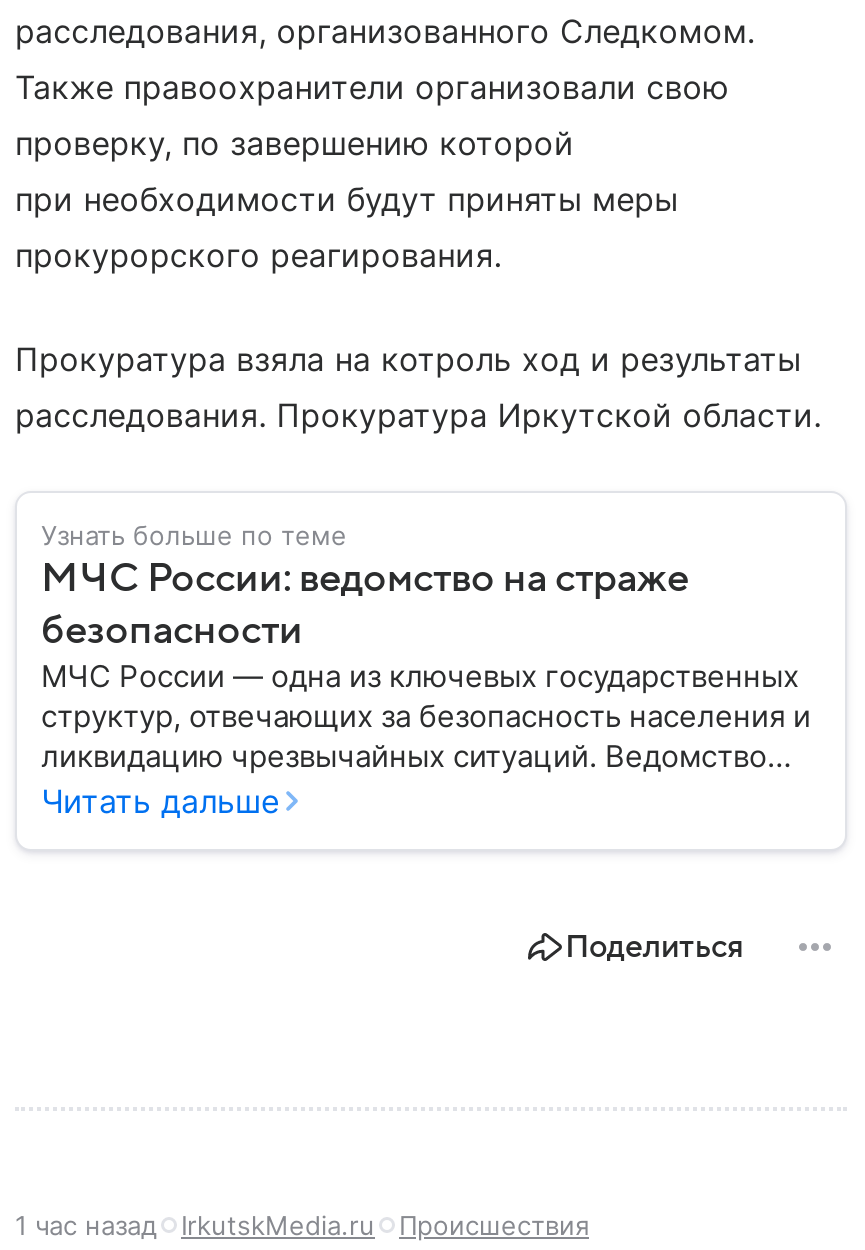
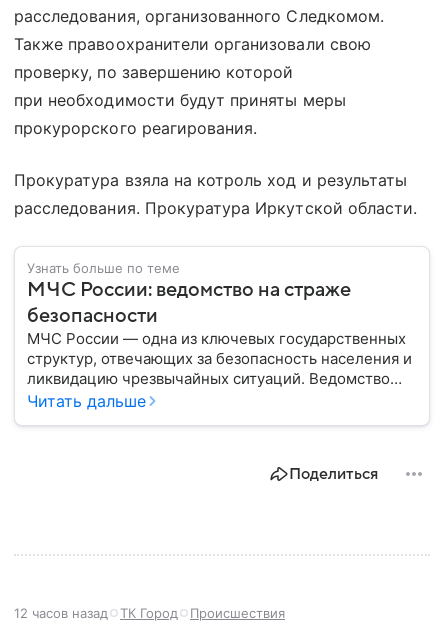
[15,1208,375,1240] 1 час назад | IrkutskMedia.ru -> [14,605,178,621] 12 часов назад | ТК Город

